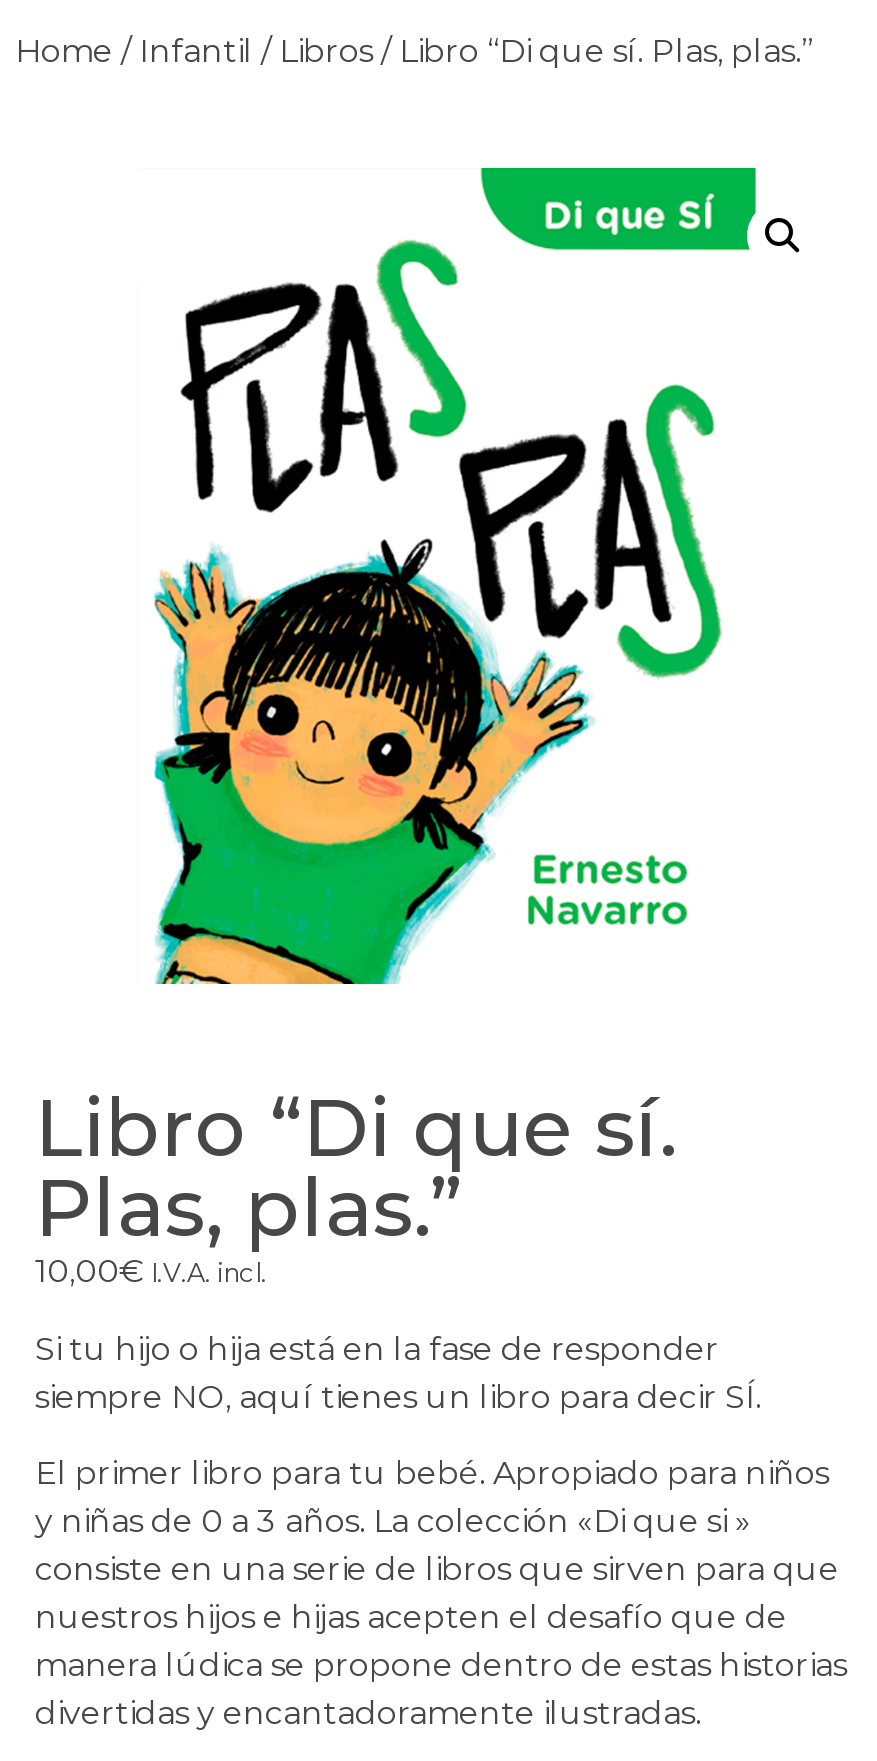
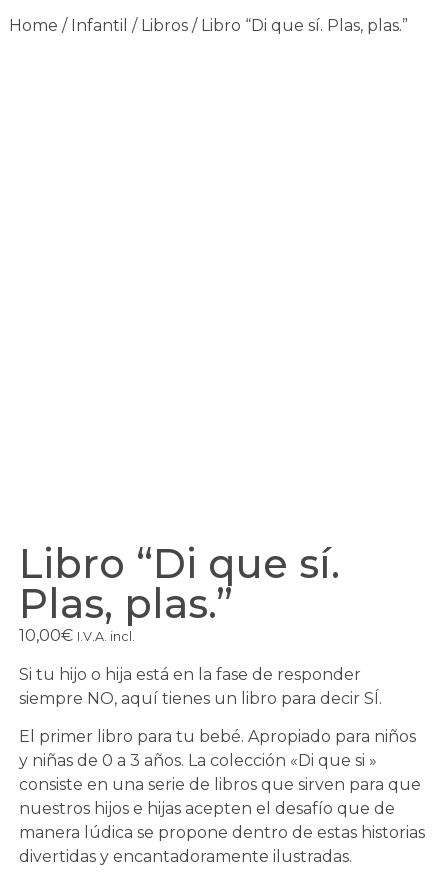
[153,166,801,986] [image] -> none

